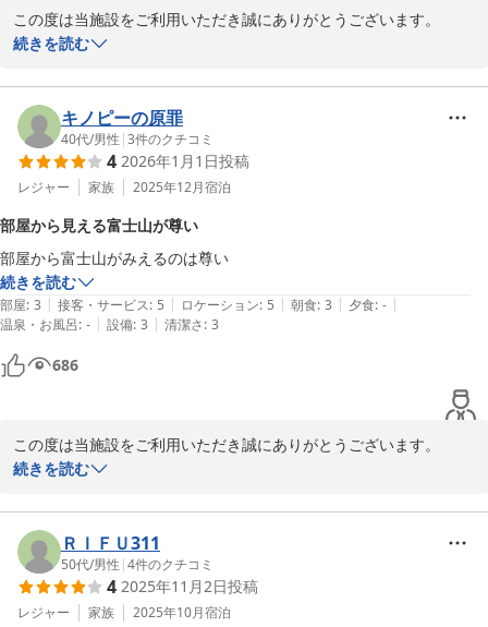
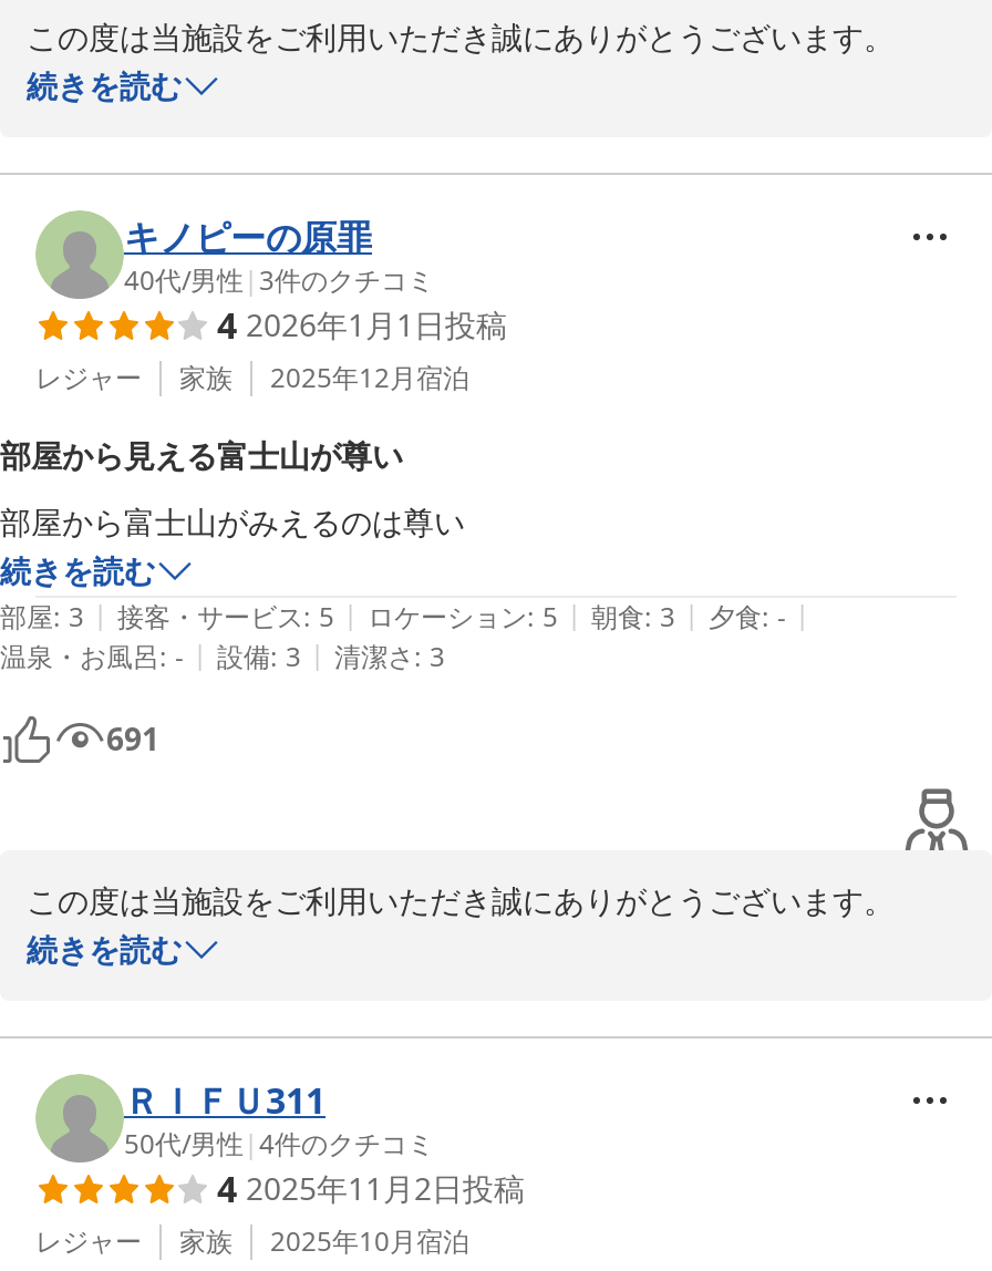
[52,354,78,375] 686 -> [106,717,159,759] 691

